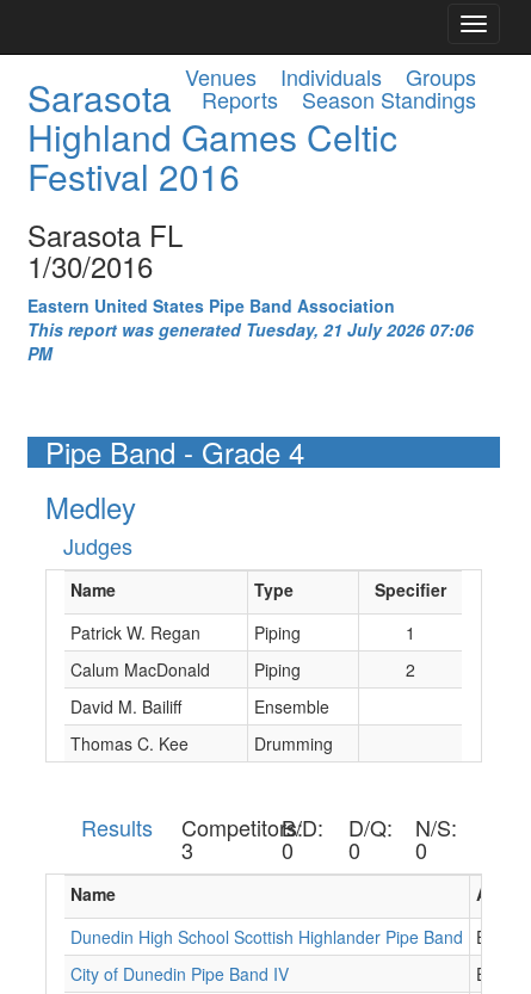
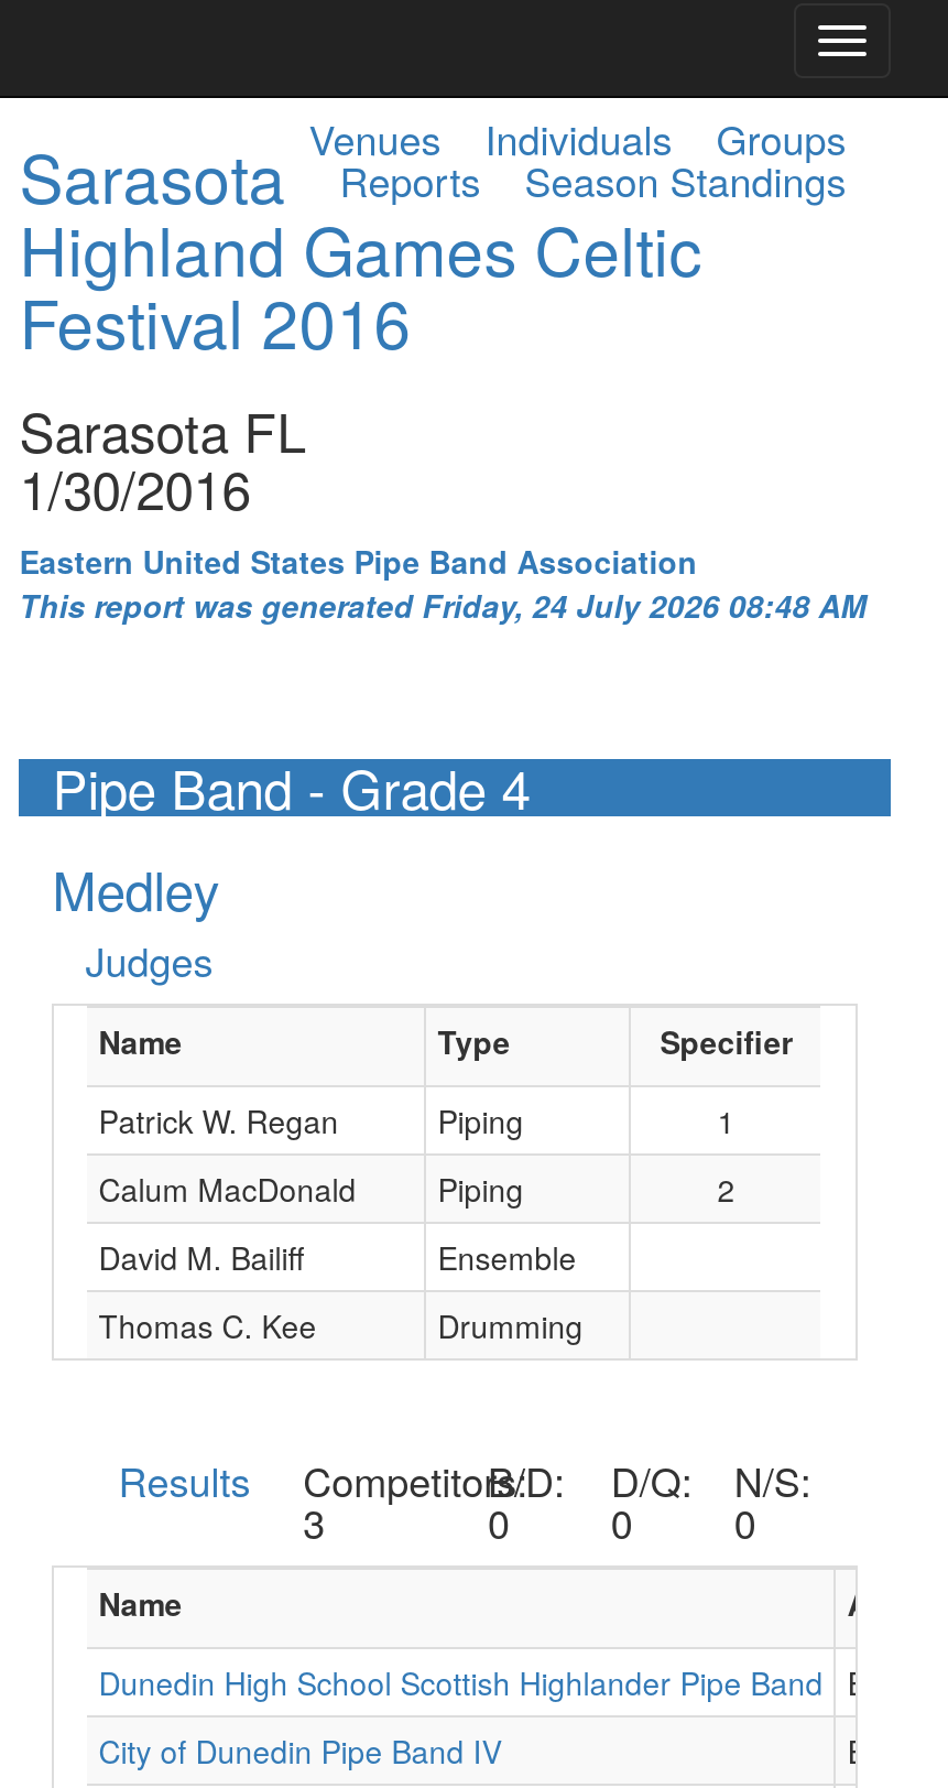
[28,317,474,365] This report was generated Tuesday, 21 July 2026 07:06 | PM -> [19,583,867,627] This report was generated Friday, 24 July 2026 08:48 AM

